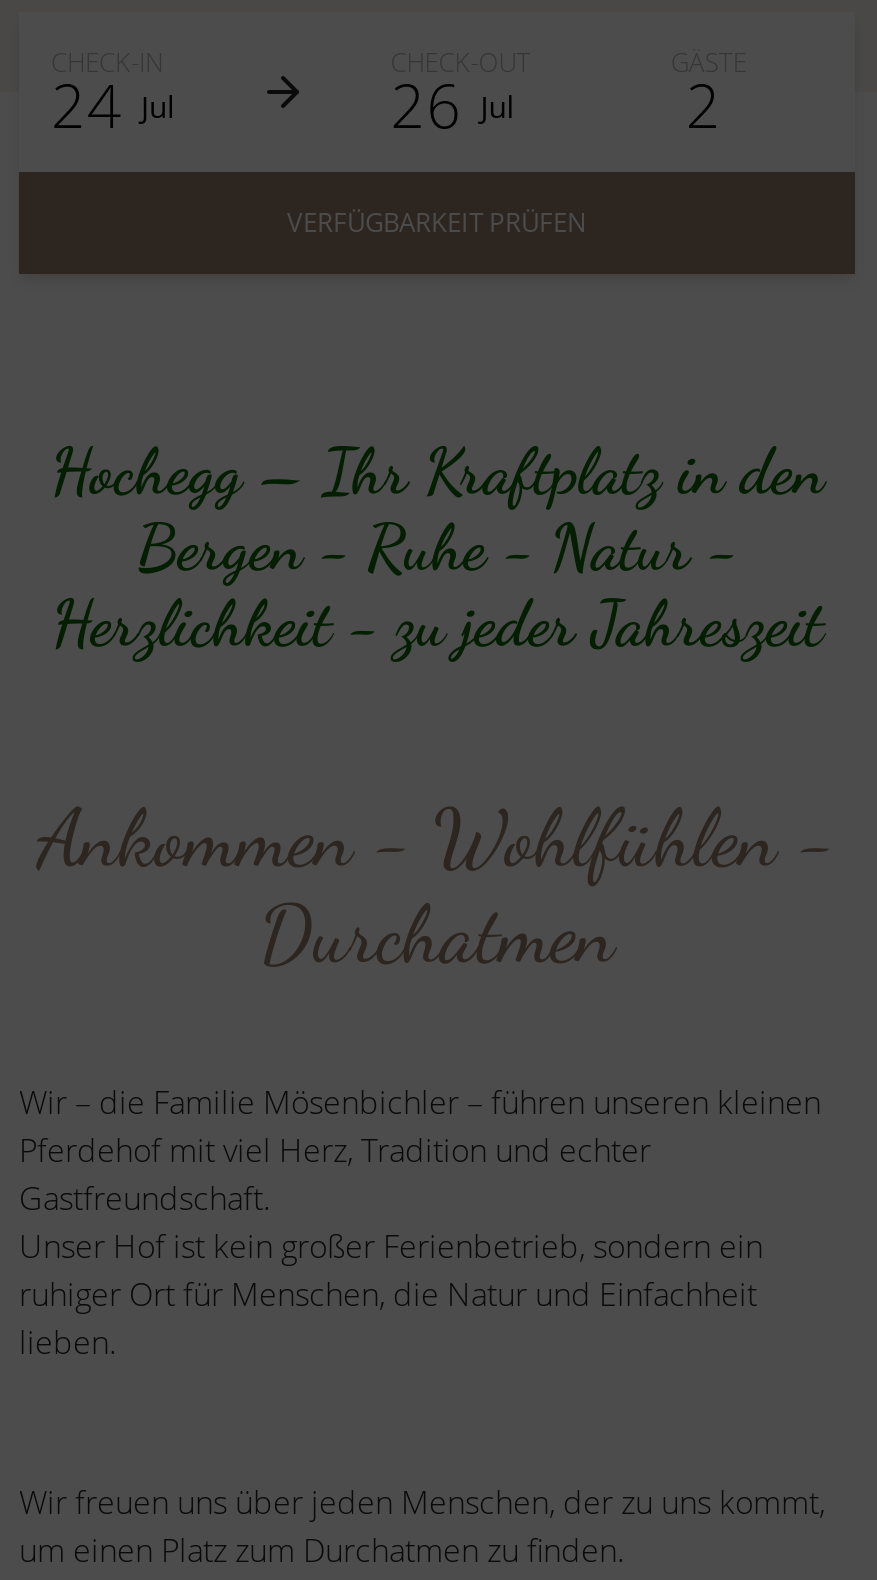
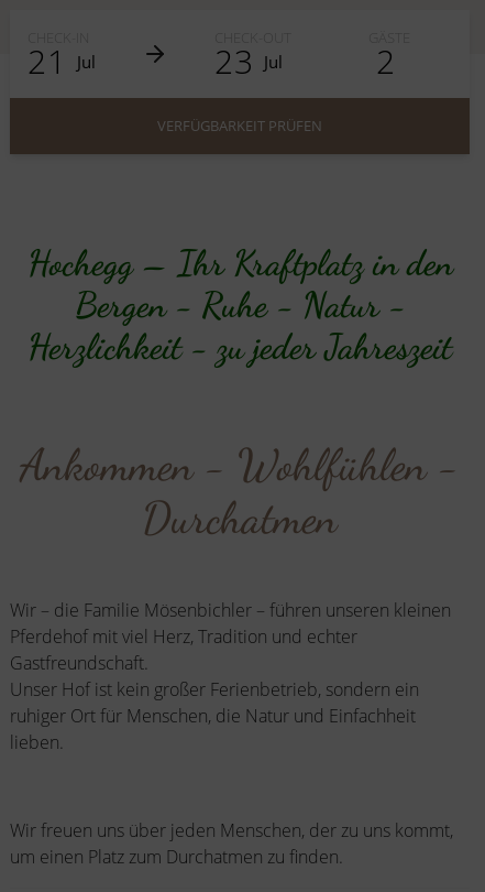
[51,64,175,146] 24 Jul -> [27,39,96,84] 21 Jul
[390,64,514,146] 26 Jul -> [214,39,282,84] 23 Jul

